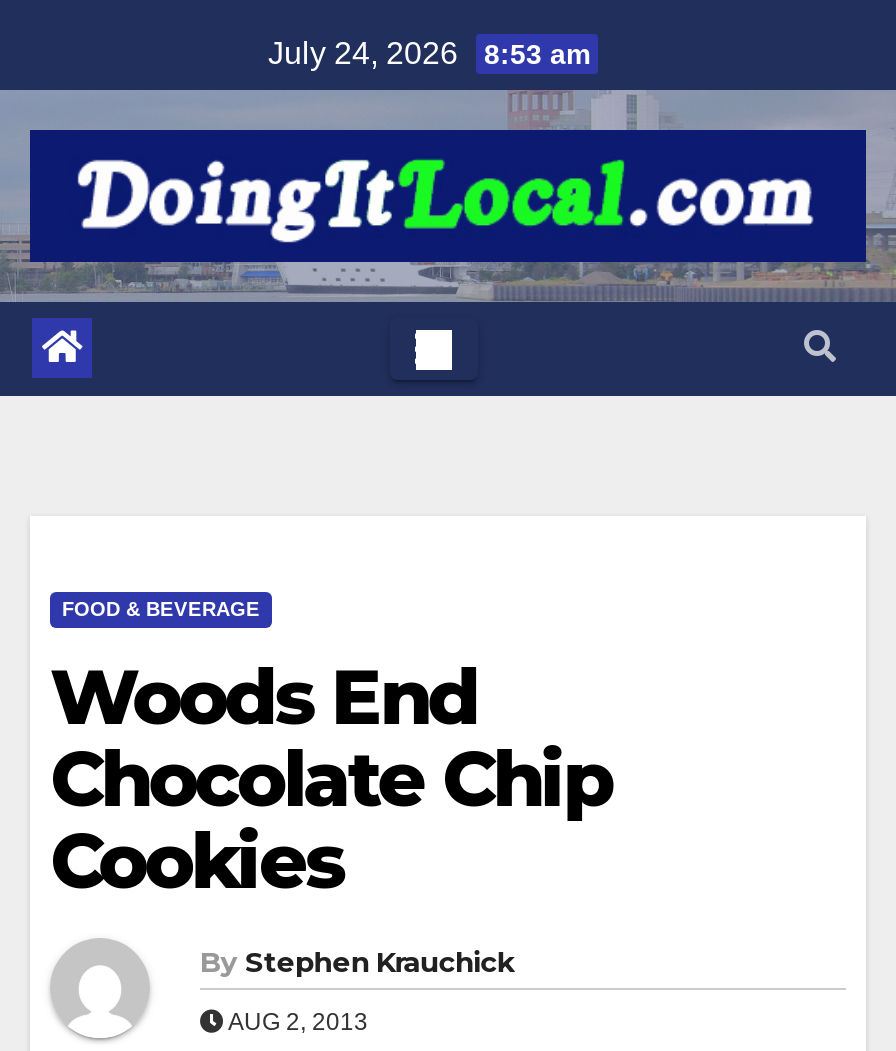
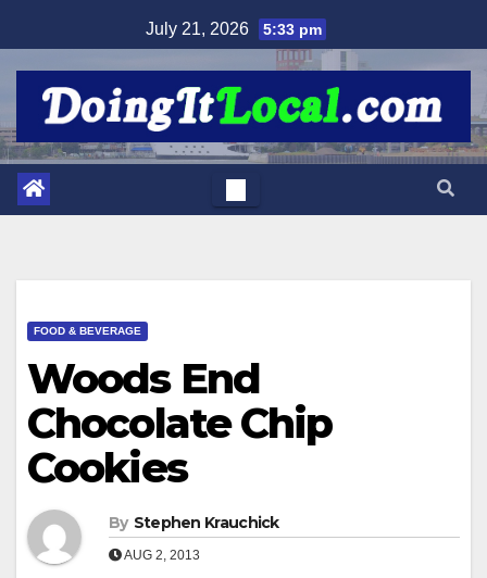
[268,36,590,70] July 24, 2026 8:53 am -> [145,20,321,38] July 21, 2026 5:33 pm

